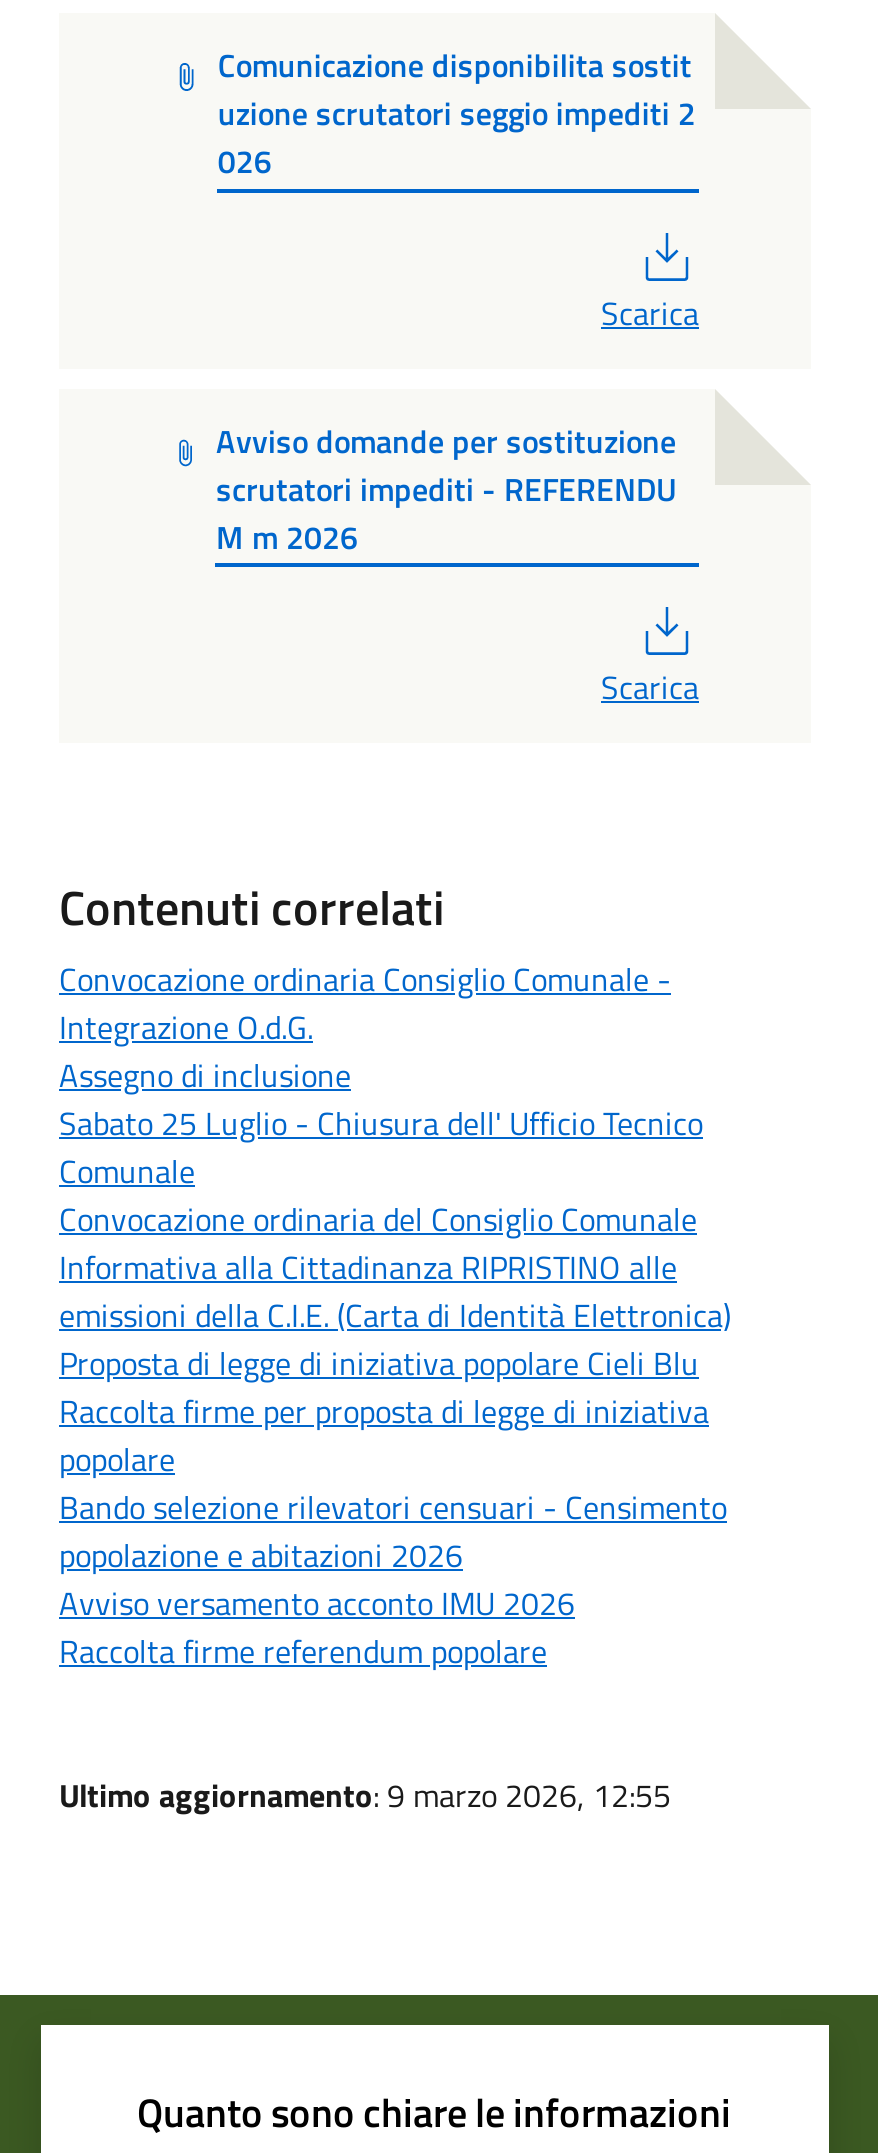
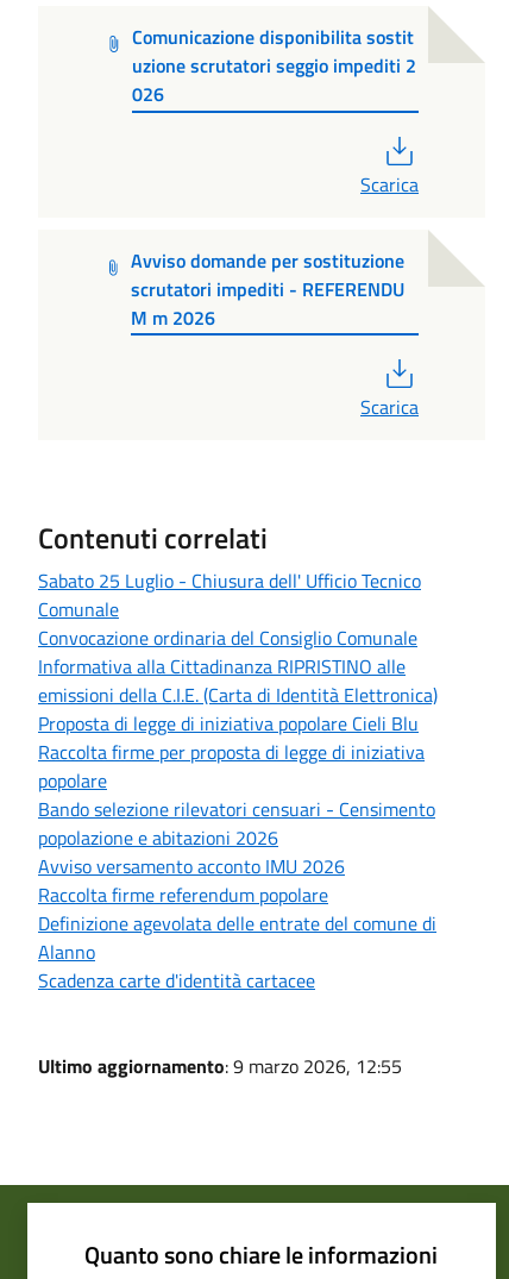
[59,956,671,1100] Convocazione ordinaria Consiglio Comunale - | Integrazione O.d.G. | Assegno di inclusione -> none
moved [59,1100,731,1676] -> [38,567,438,909]: Sabato 25 Luglio - Chiusura dell' Ufficio Tecnico | Comunale | Convocazione ordinaria del Consiglio Comunale | ... | Avviso versamento acconto IMU 2026 | Raccolta firme referendum popolare
none -> [38,909,436,995] Definizione agevolata delle entrate del comune di | Alanno | Scadenza carte d'identità cartacee

